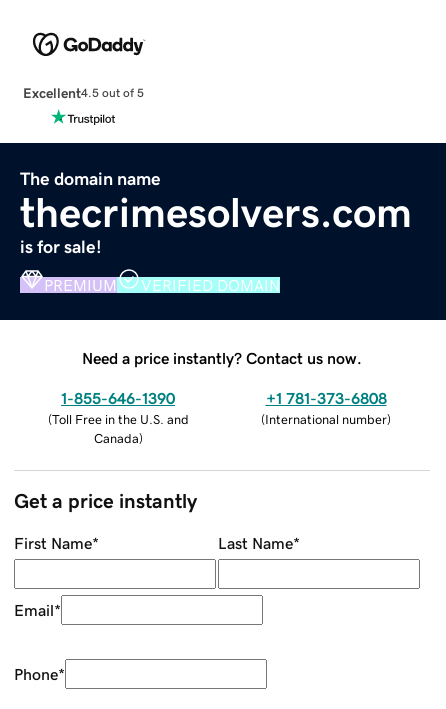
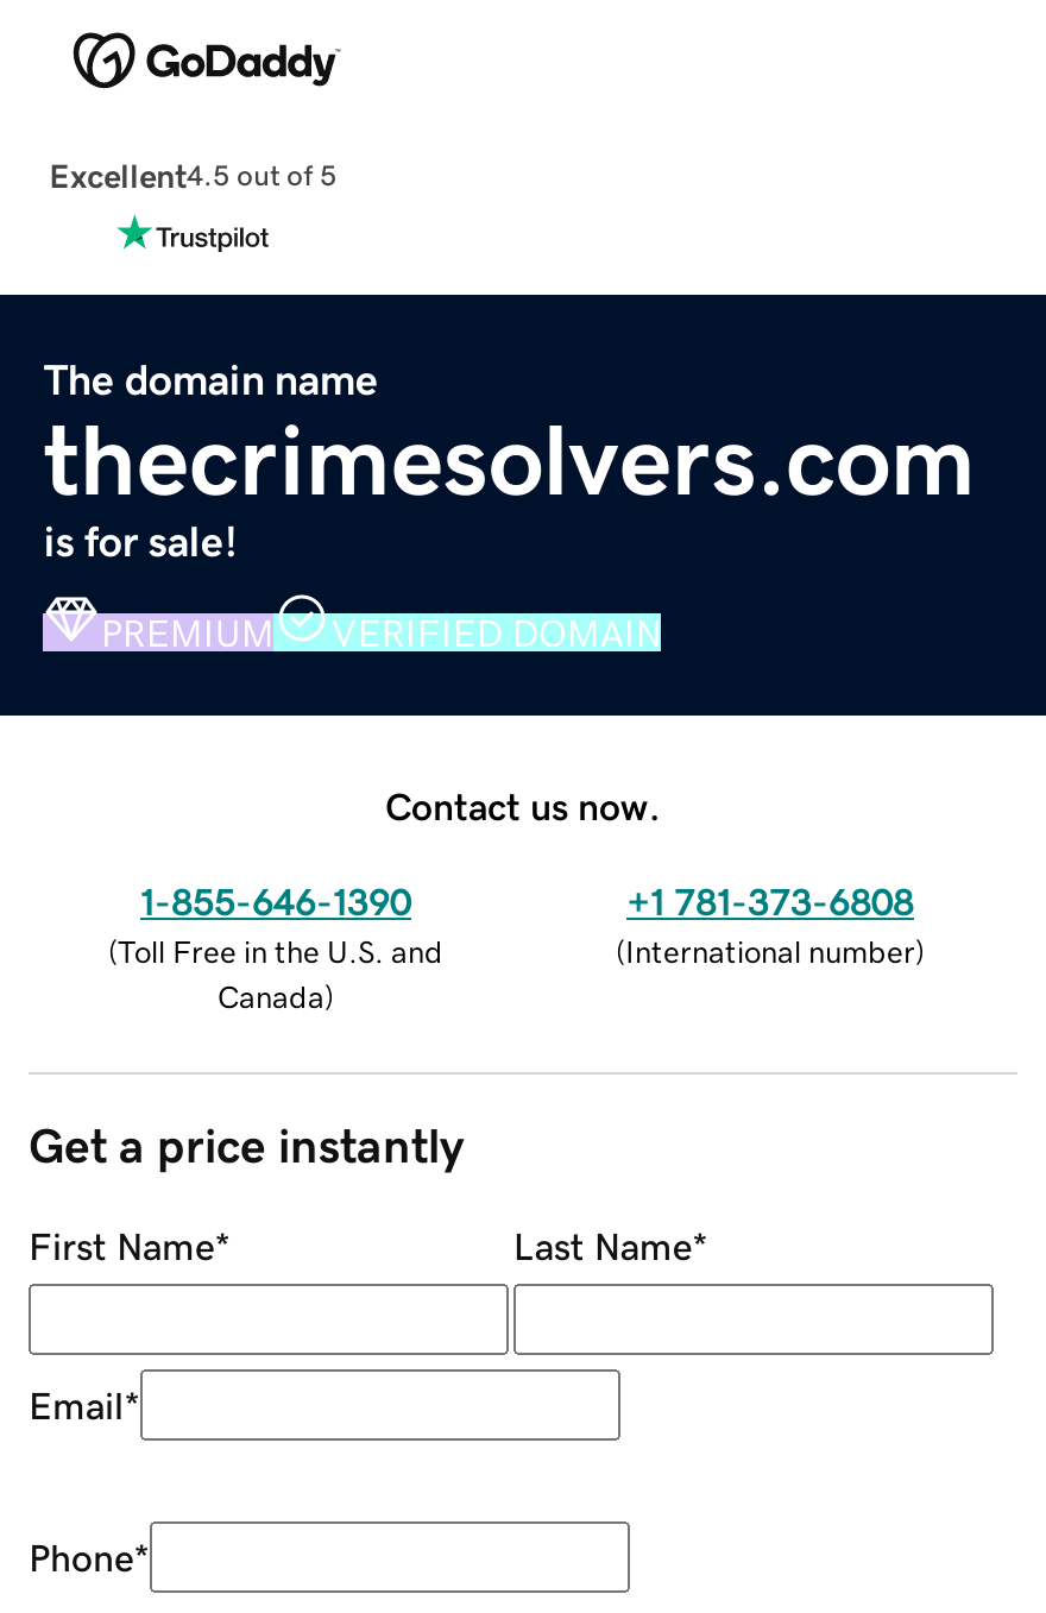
[82,350,362,366] Need a price instantly? Contact us now. -> [385,786,661,824] Contact us now.

